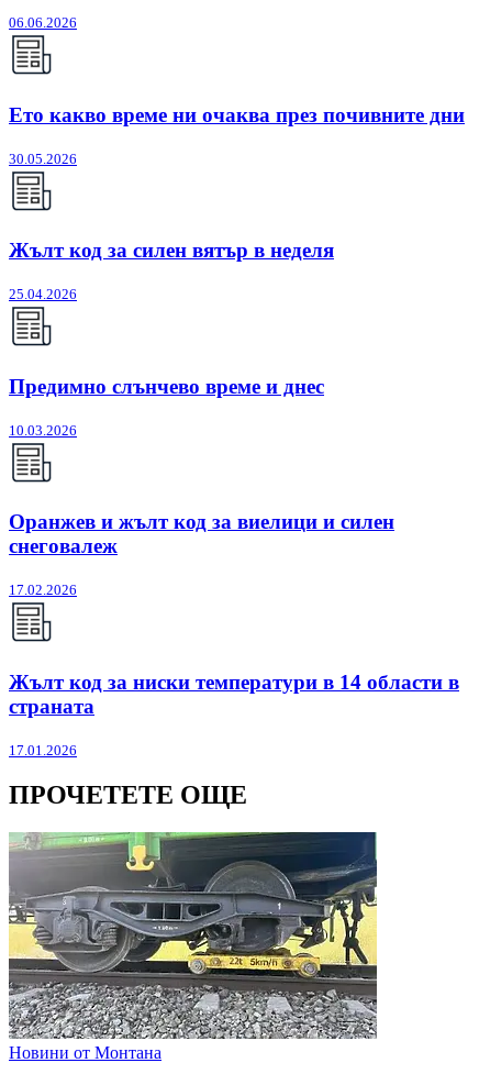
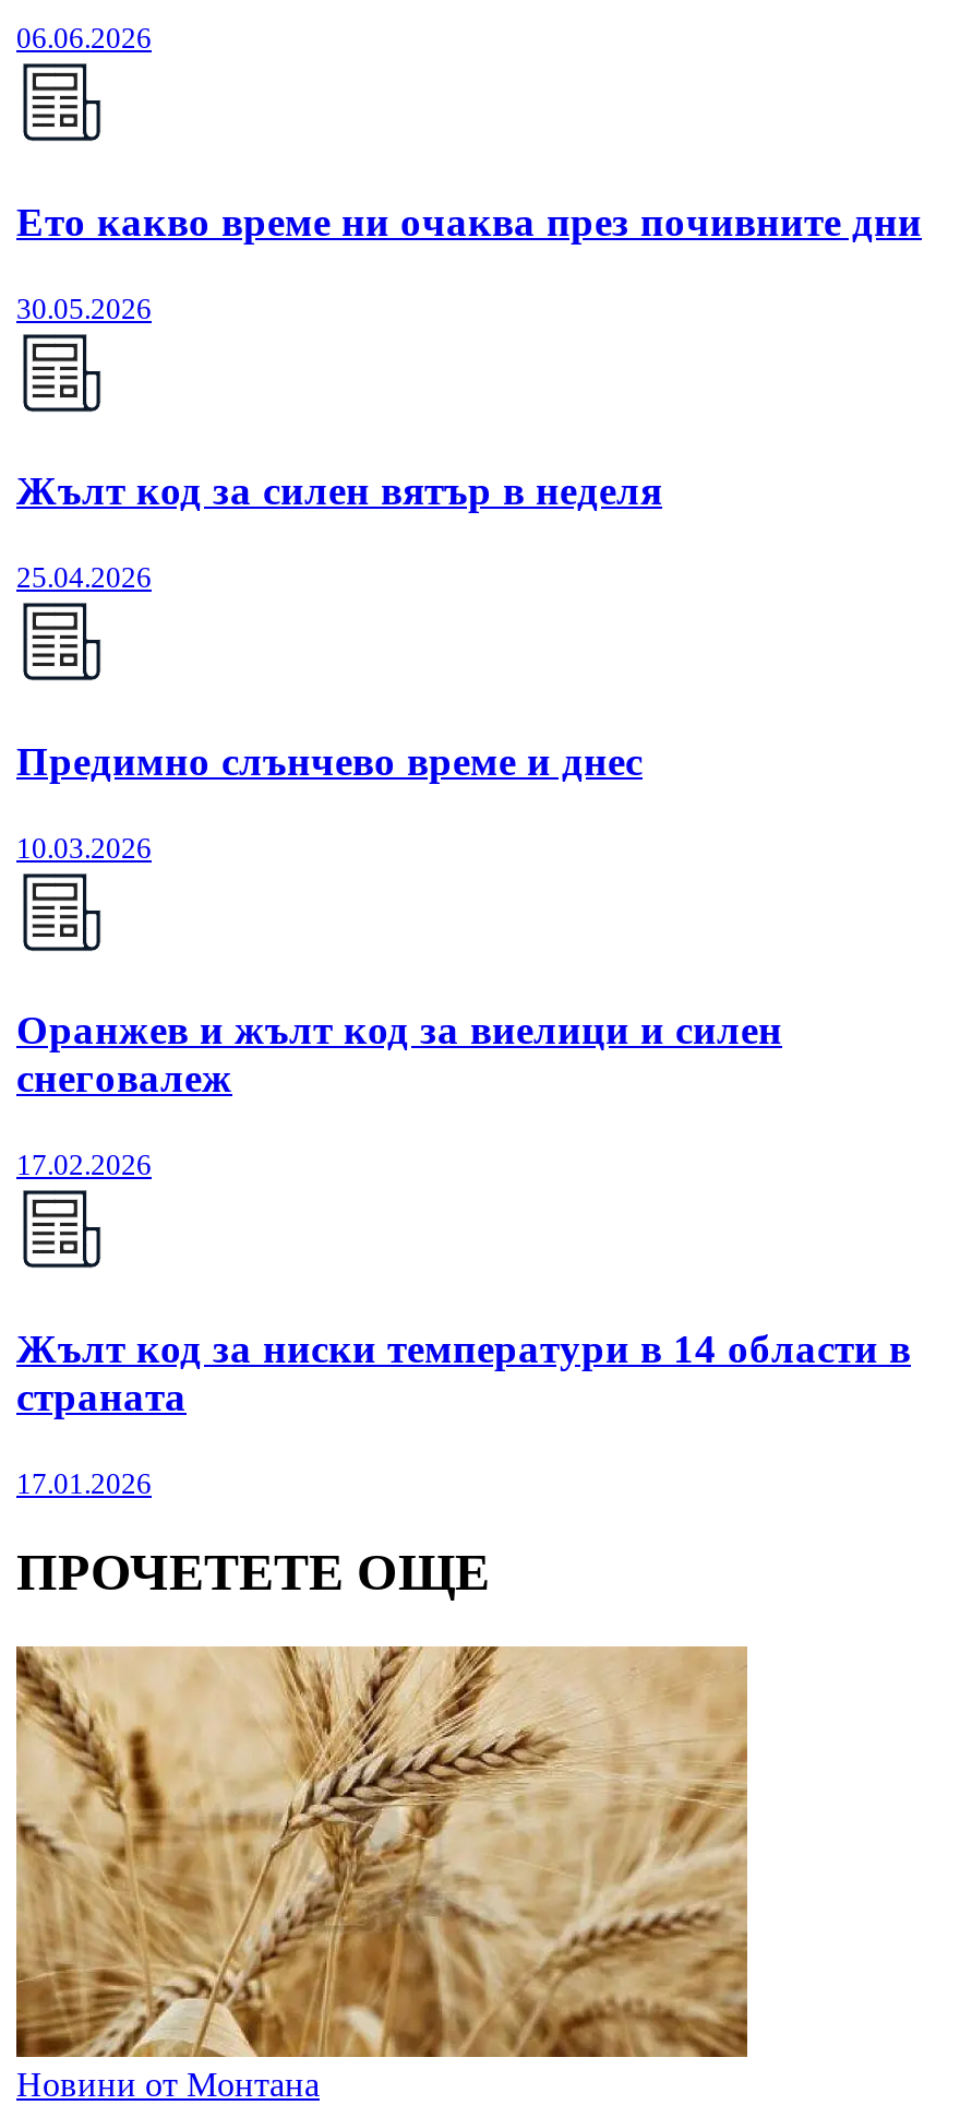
[8,831,378,1040] [image] -> [14,1644,749,2059] [image]

